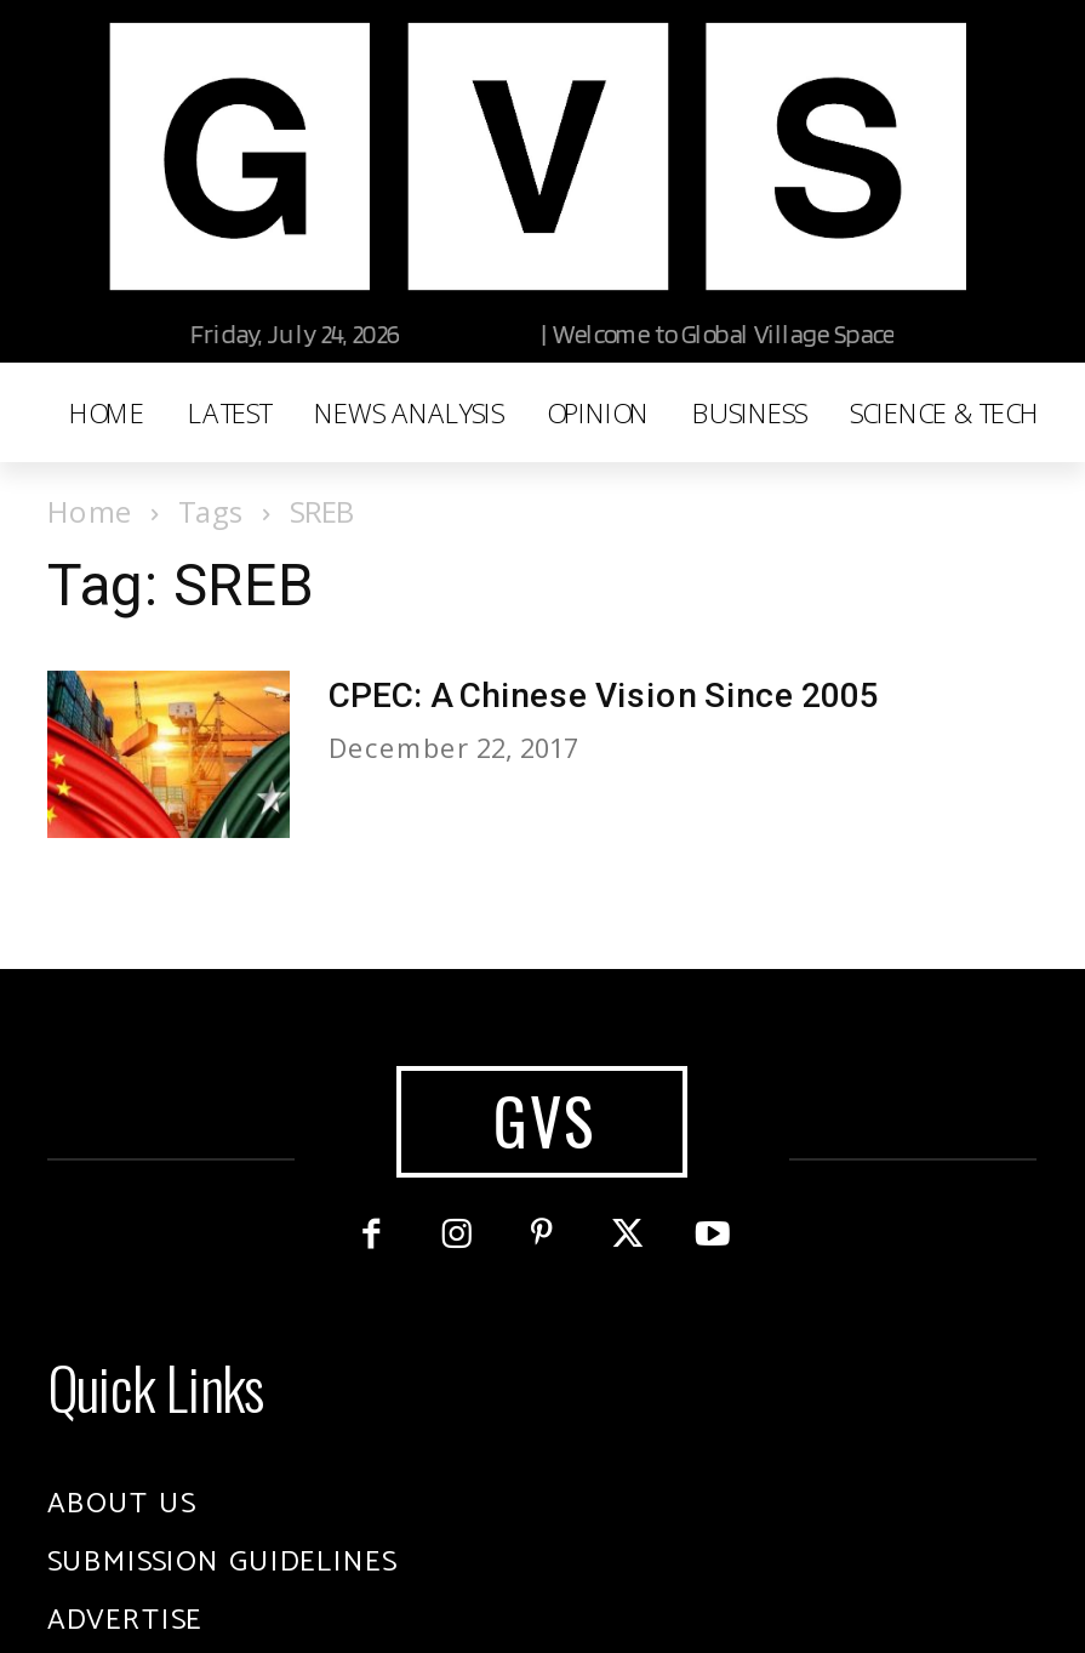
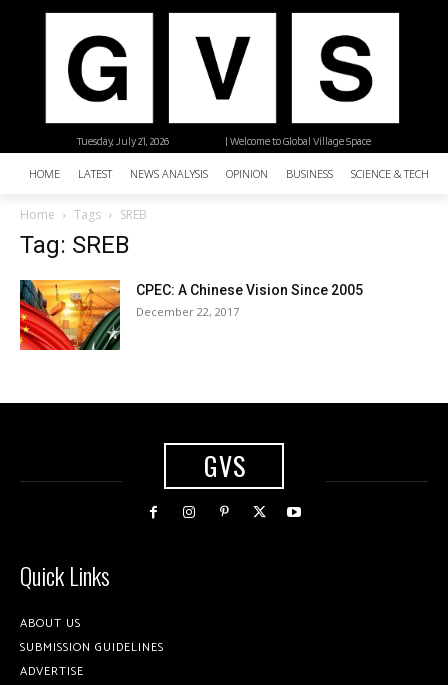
[190,317,398,351] Friday, July 24, 2026 -> [77,134,169,148] Tuesday, July 21, 2026

